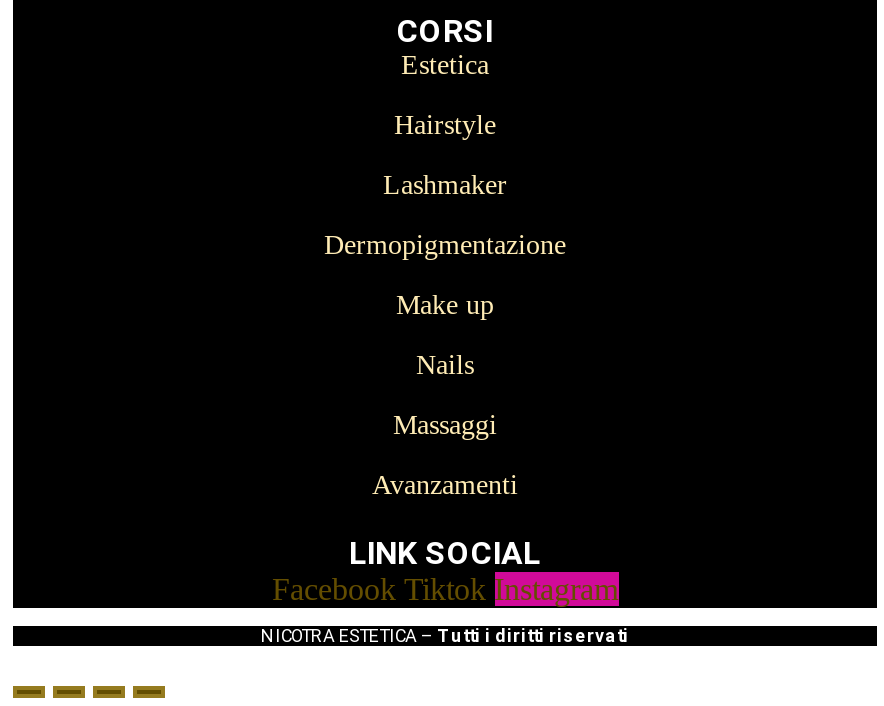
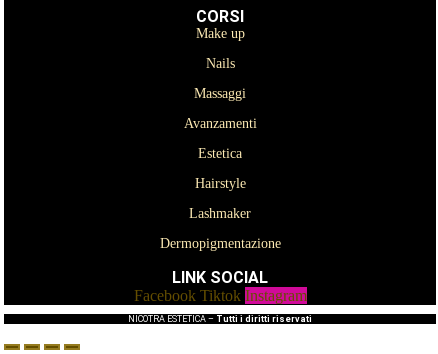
moved [324,49,566,259] -> [159,146,280,251]: Estetica | Hairstyle | Lashmaker | Dermopigmentazione
moved [372,289,518,499] -> [183,26,256,131]: Make up | Nails | Massaggi | Avanzamenti

